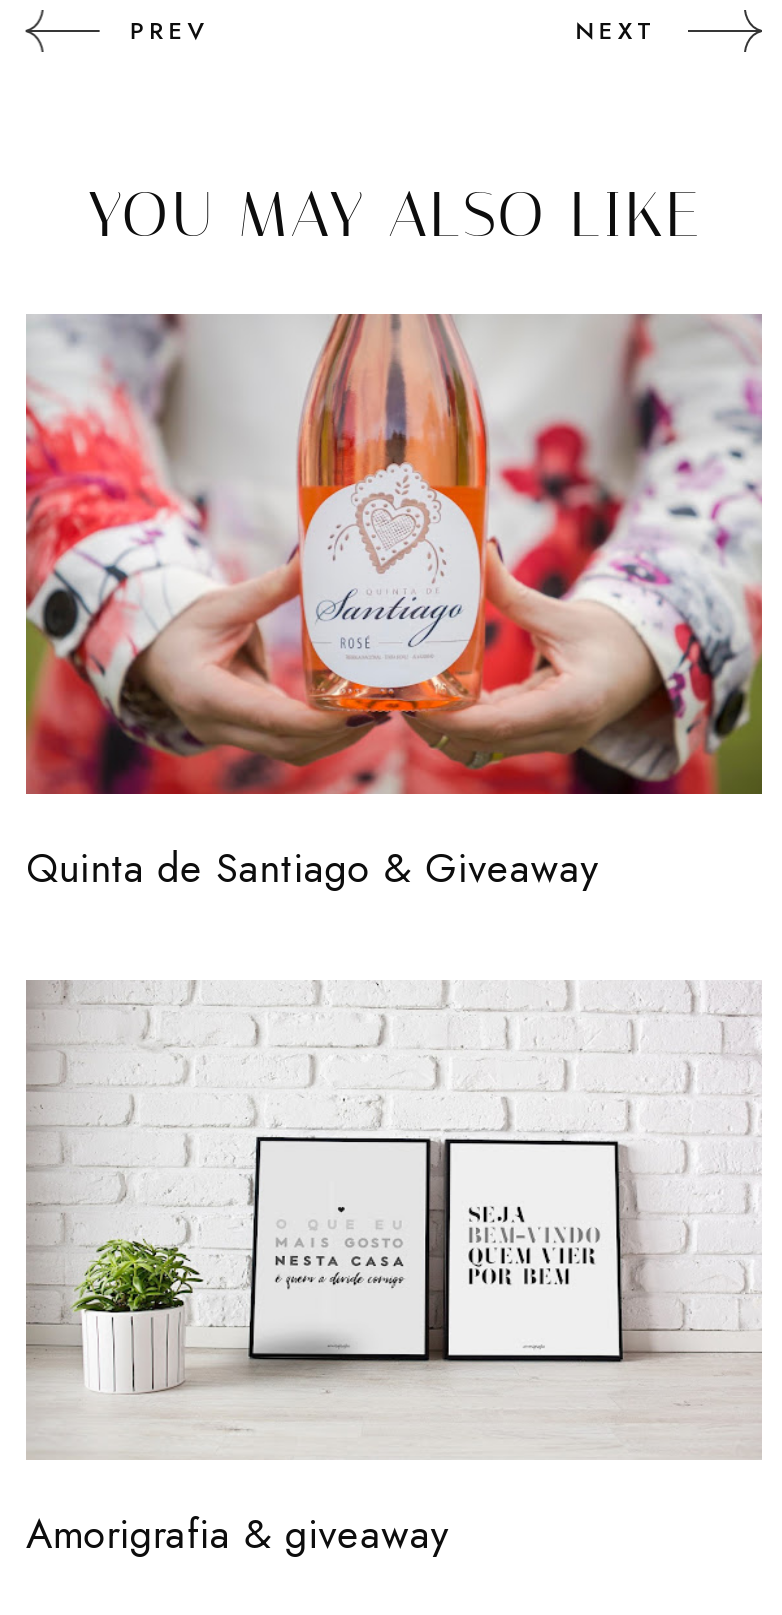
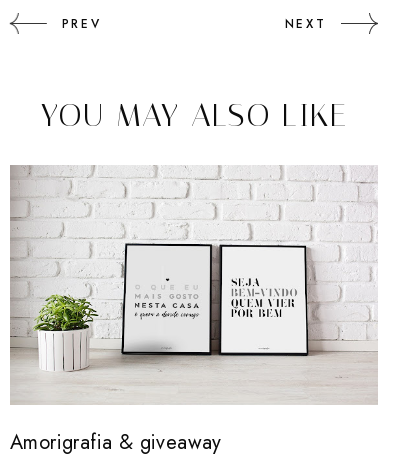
[24,312,764,897] [image] | Quinta de Santiago & Giveaway -> none

